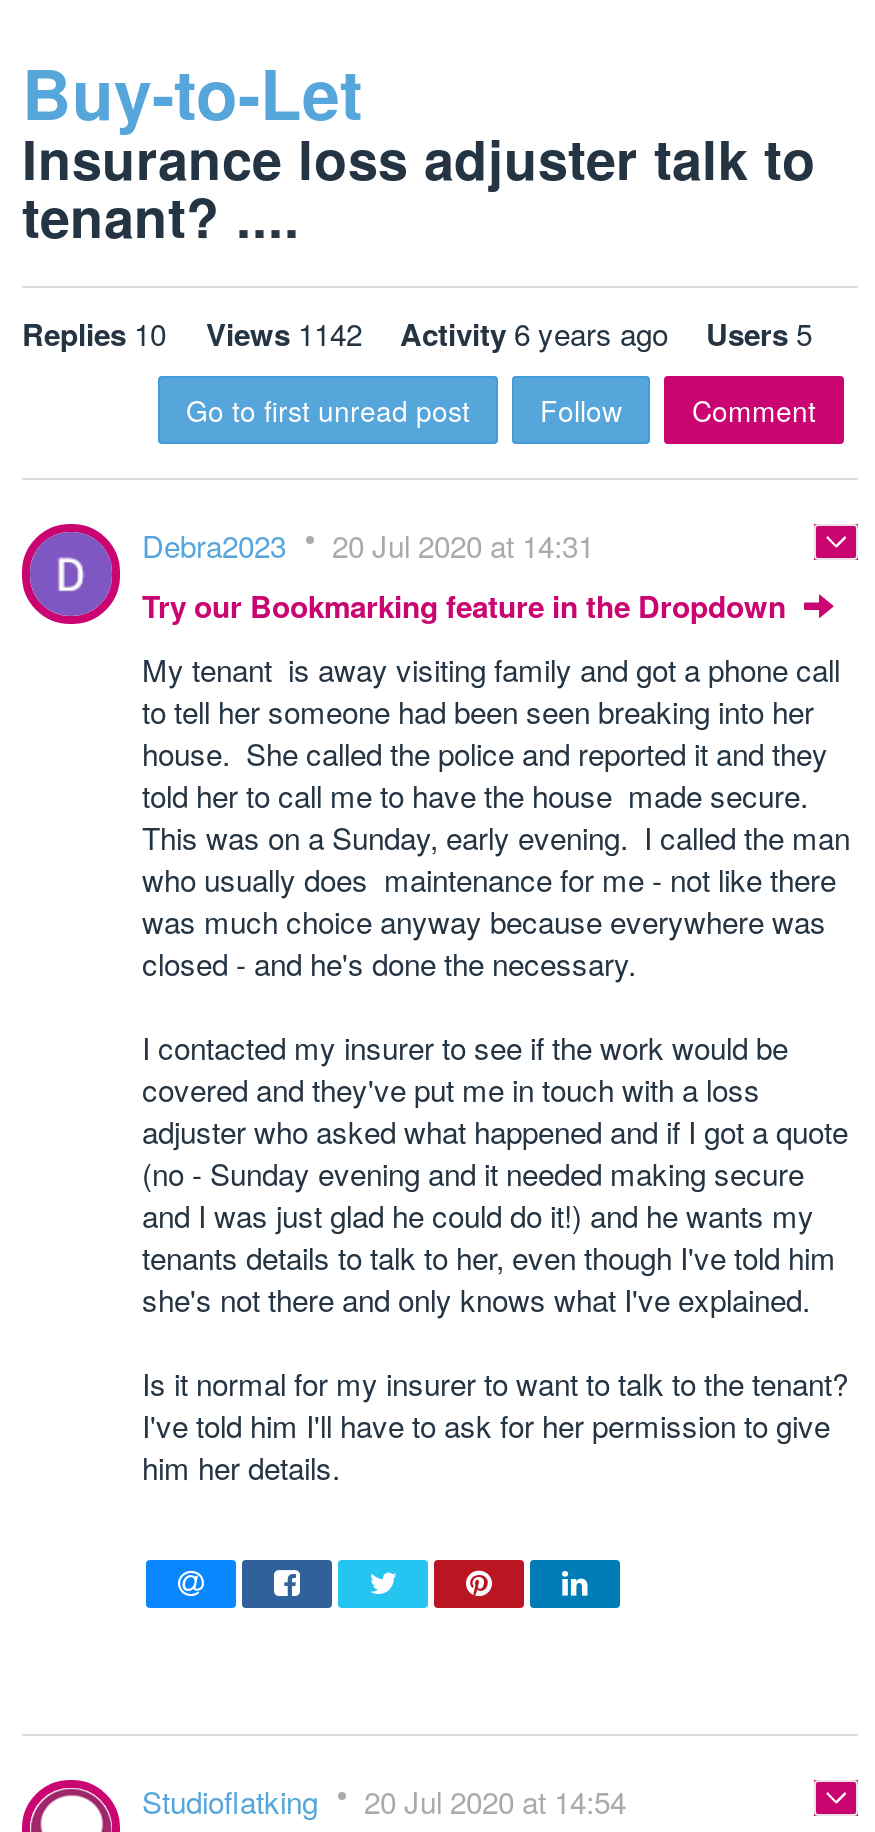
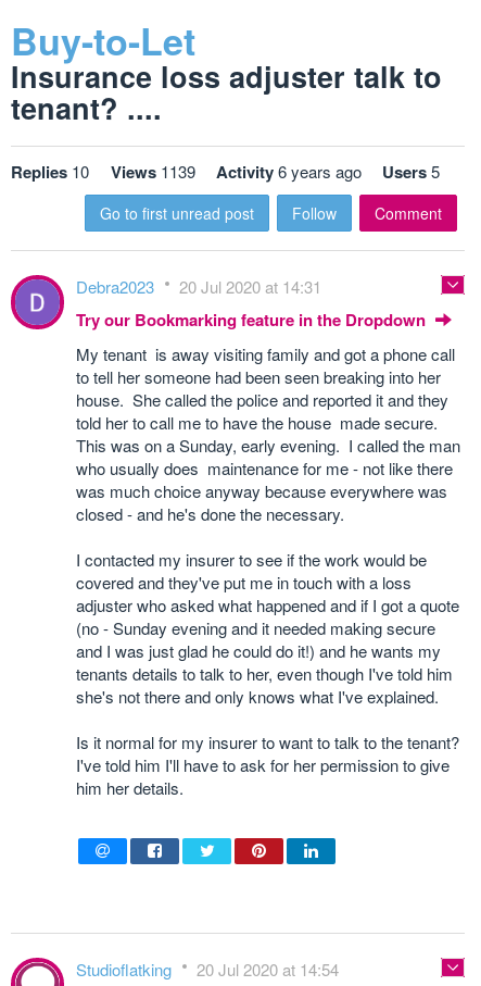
[22,312,812,356] Replies 10 Views 1142 Activity 6 years ago Users 5 -> [11,160,440,184] Replies 10 Views 1139 Activity 6 years ago Users 5

